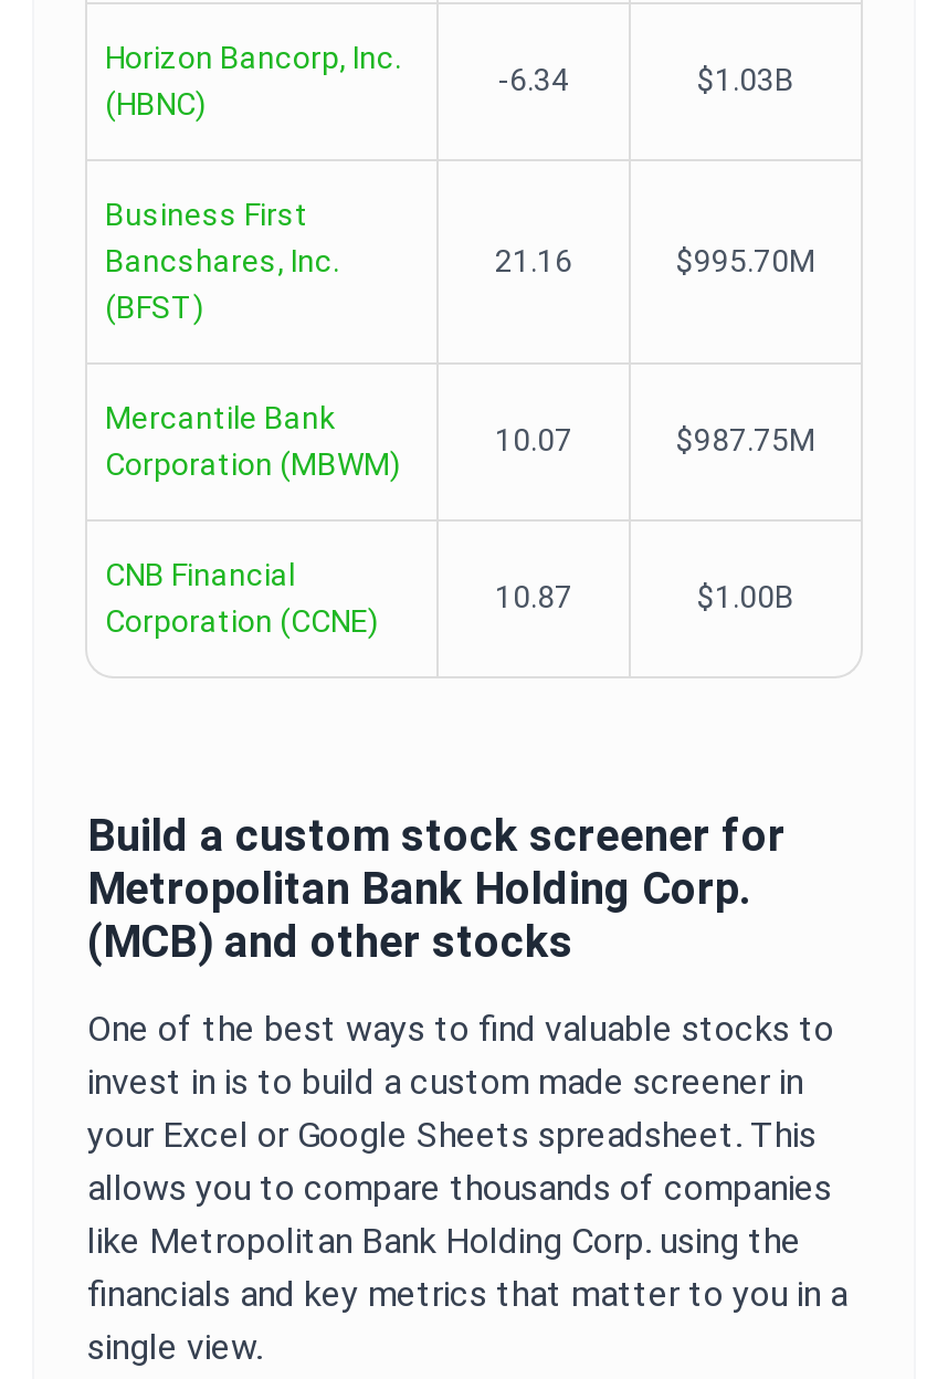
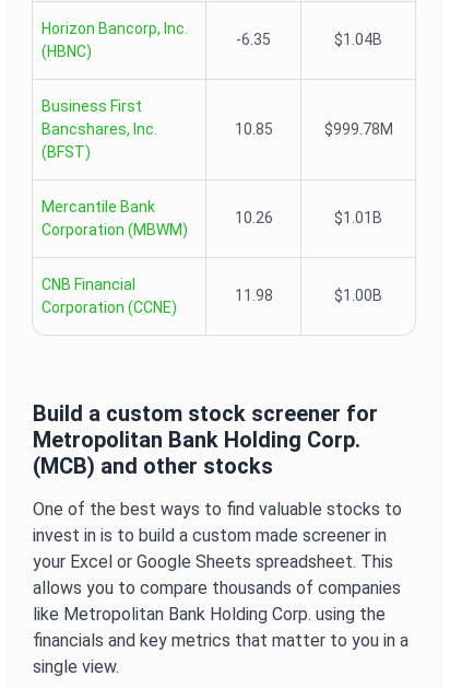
[498,62,794,97] -6.34 | $1.03B -> [236,31,382,48] -6.35 | $1.04B
[495,243,815,278] 21.16 | $995.70M -> [234,120,393,138] 10.85 | $999.78M
[495,422,815,457] 10.07 | $987.75M -> [234,209,382,226] 10.26 | $1.01B
[495,579,572,614] 10.87 -> [234,287,273,304] 11.98

